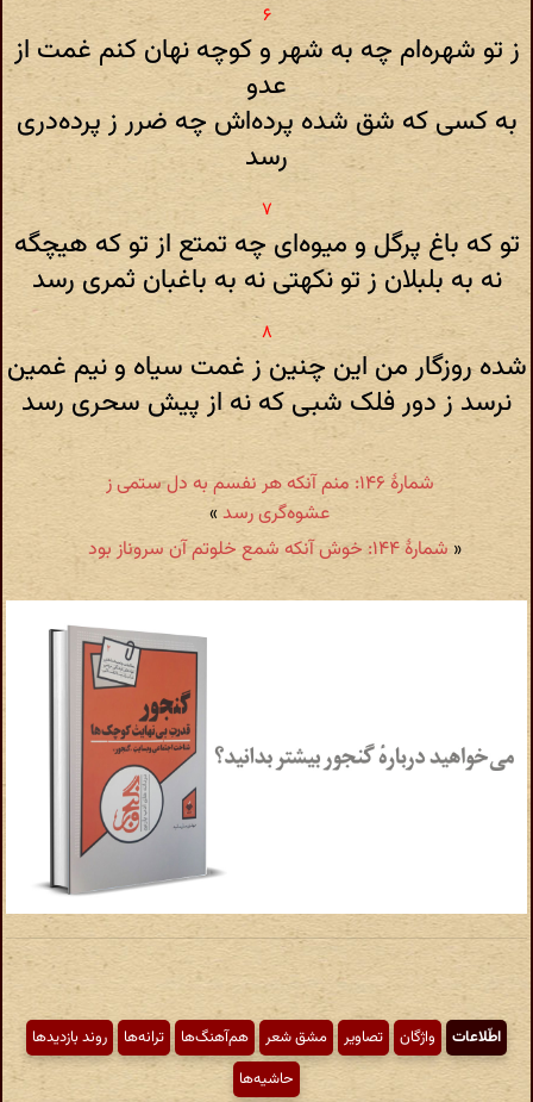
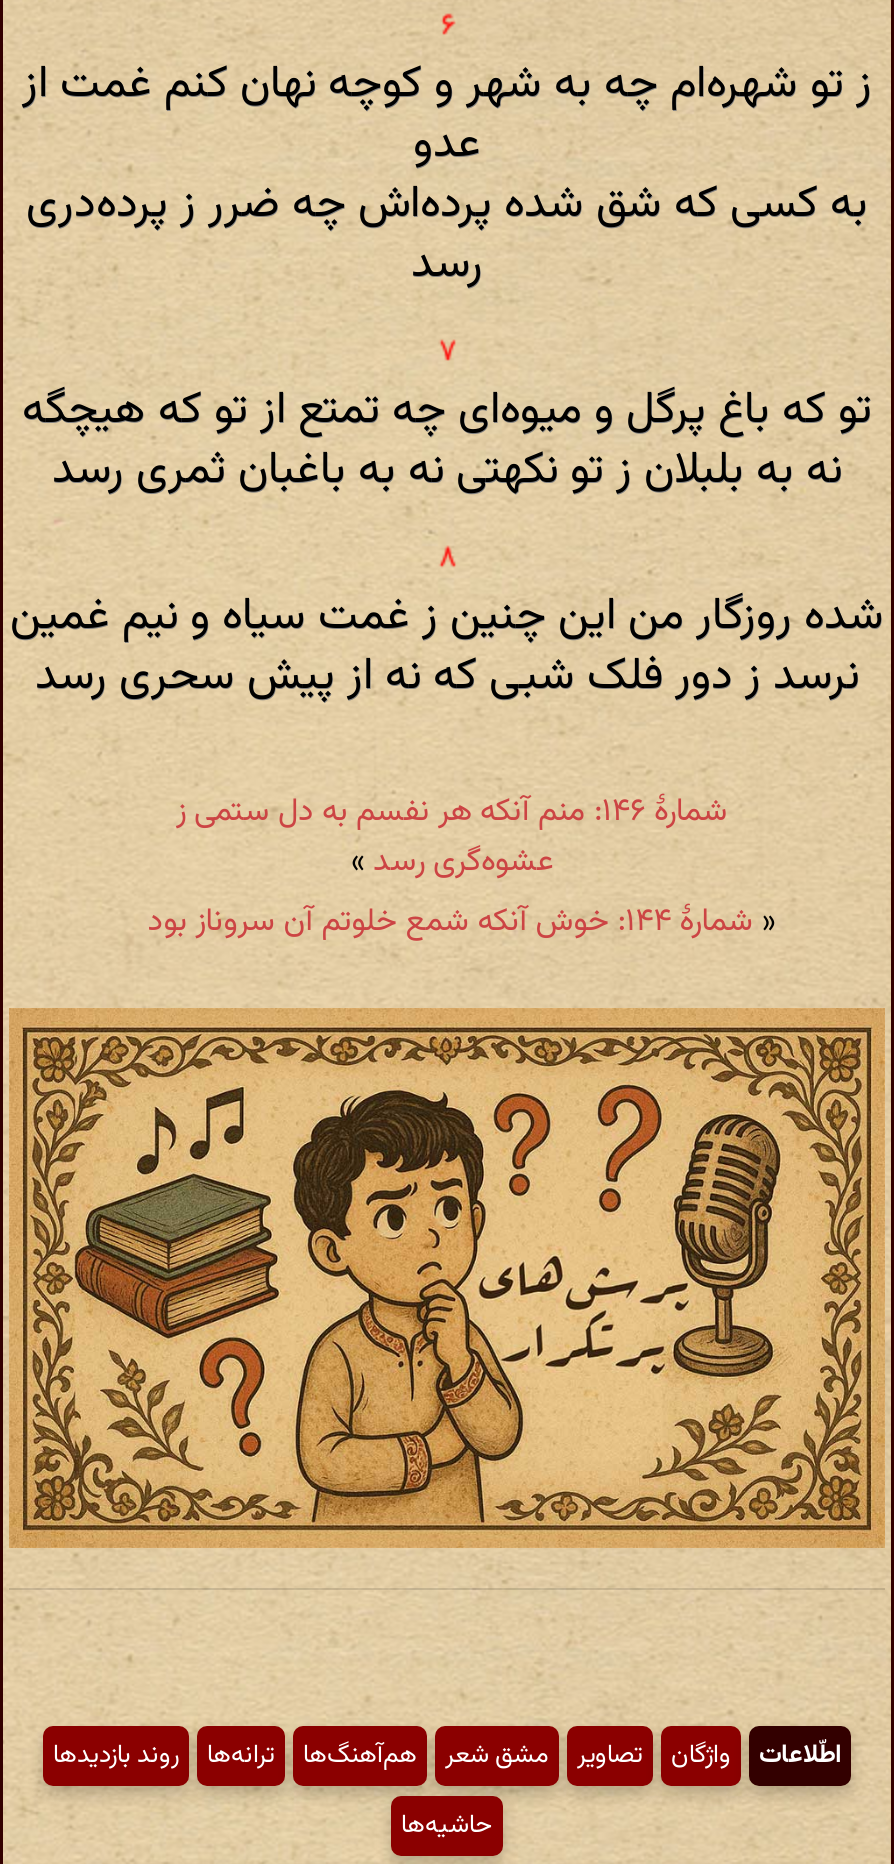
[5,599,528,915] [image] -> [9,1008,885,1548] [image]

